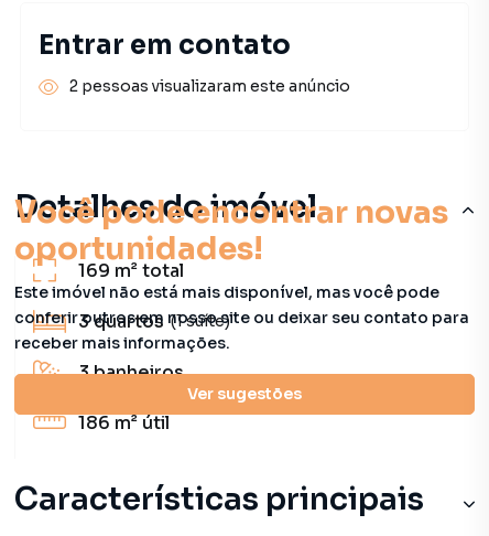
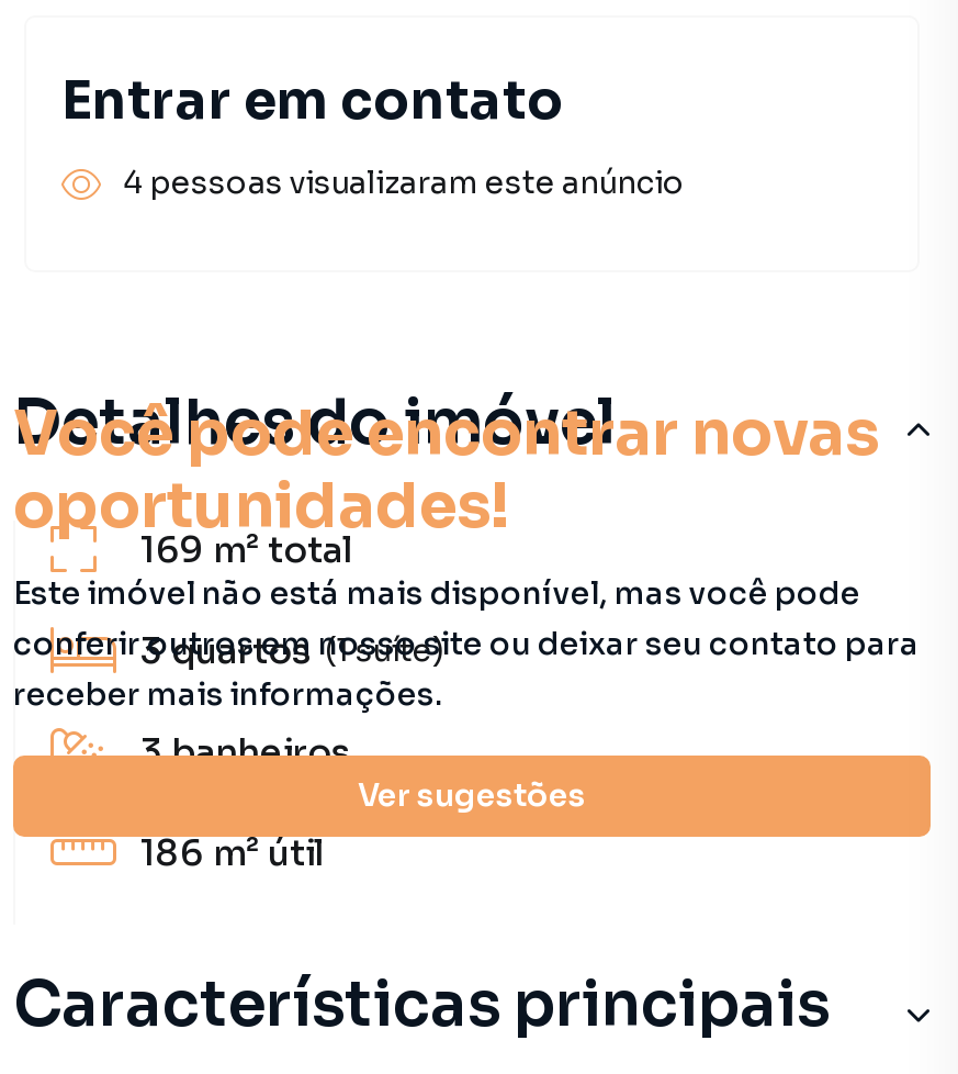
[69,76,350,96] 2 pessoas visualizaram este anúncio -> [123,163,685,202] 4 pessoas visualizaram este anúncio

